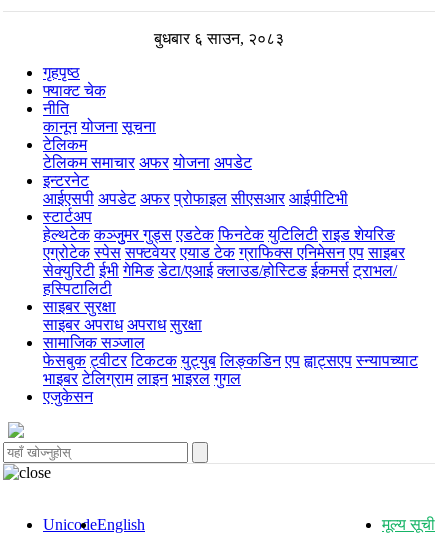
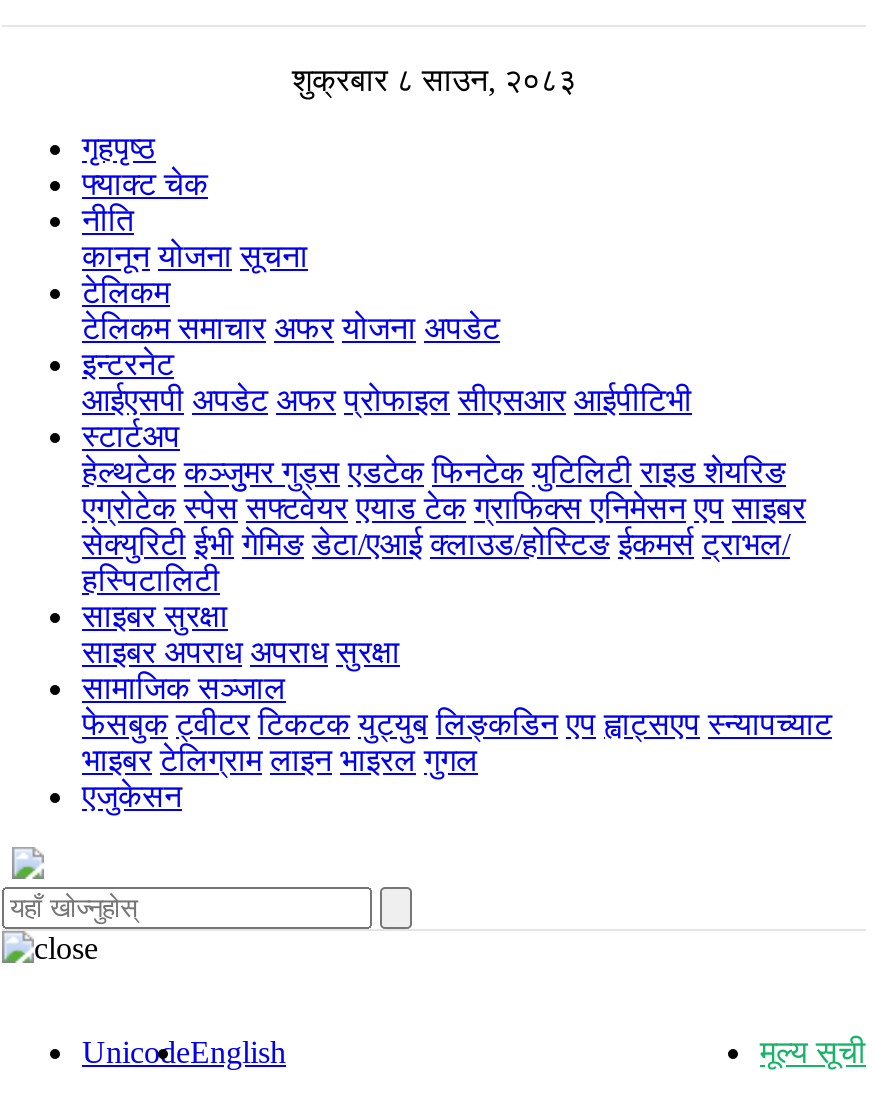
[154,30,284,47] बुधबार ६ साउन, २०८३ -> [292,63,576,97] शुक्रबार ८ साउन, २०८३

